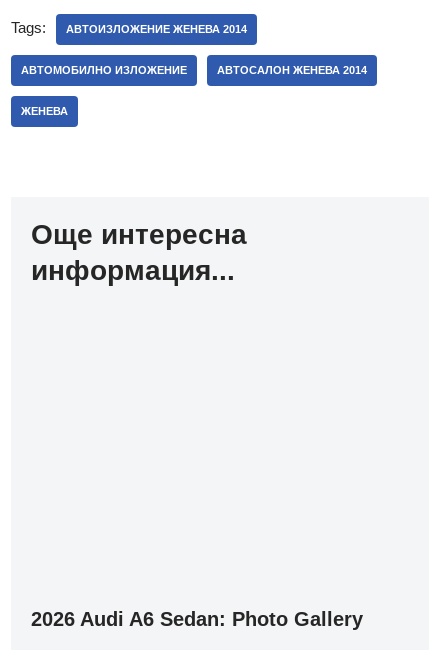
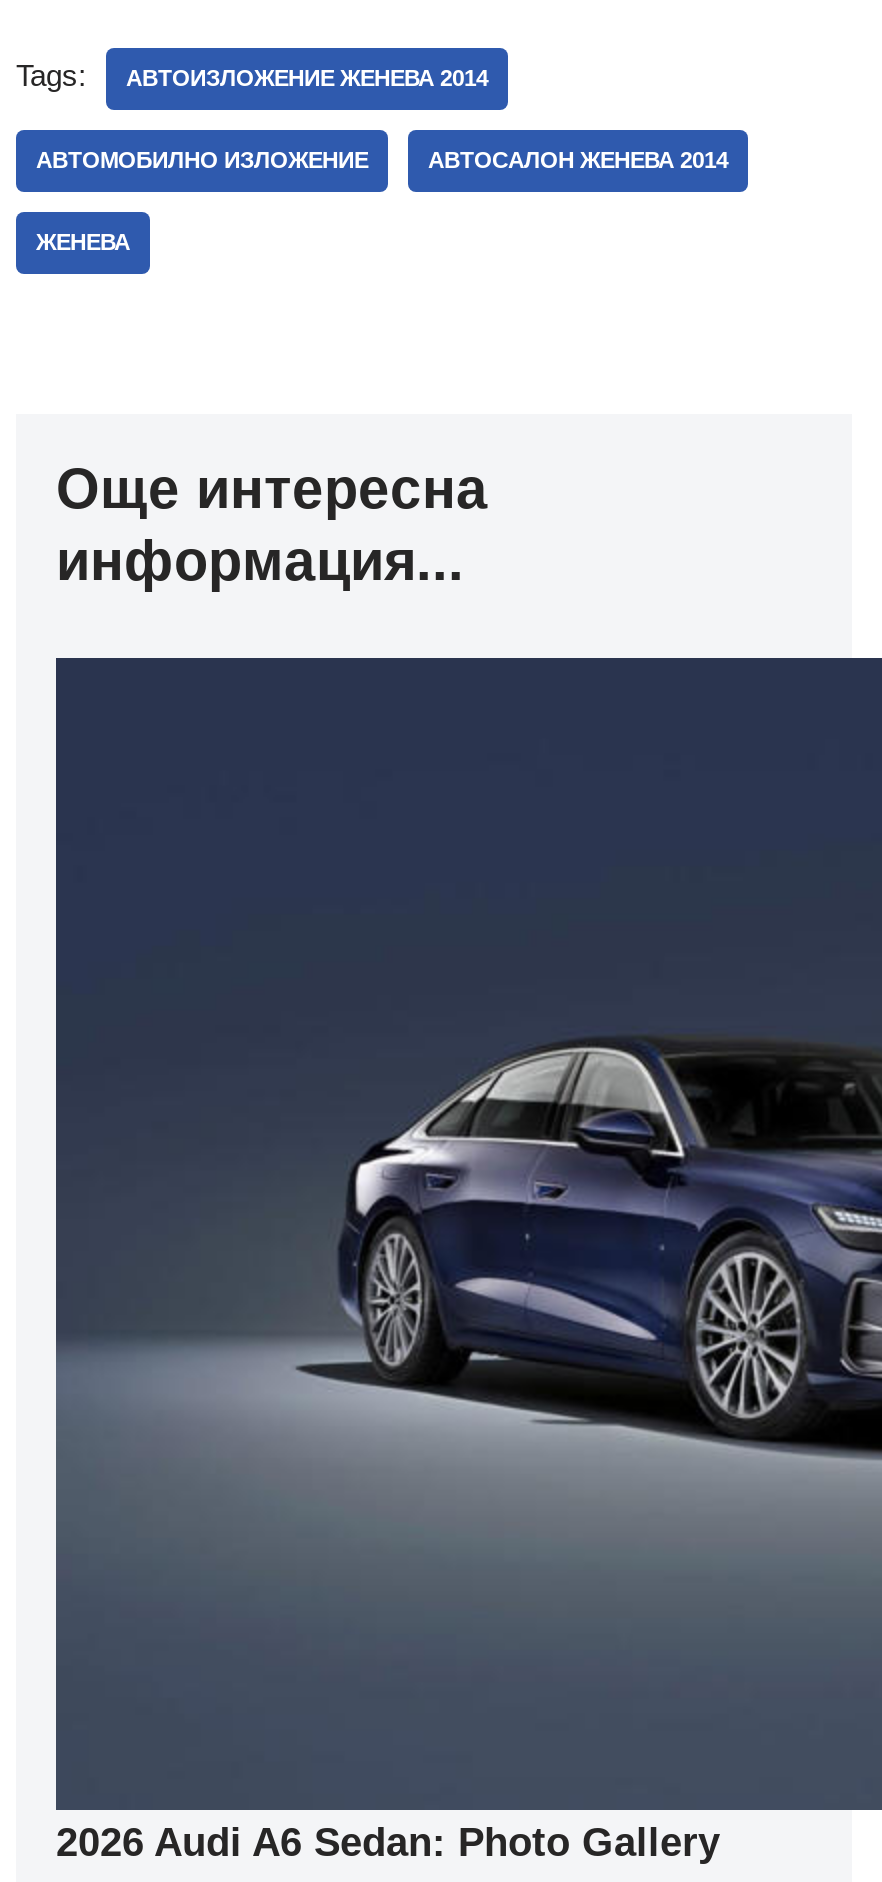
none -> [54,656,876,1812] [image]

